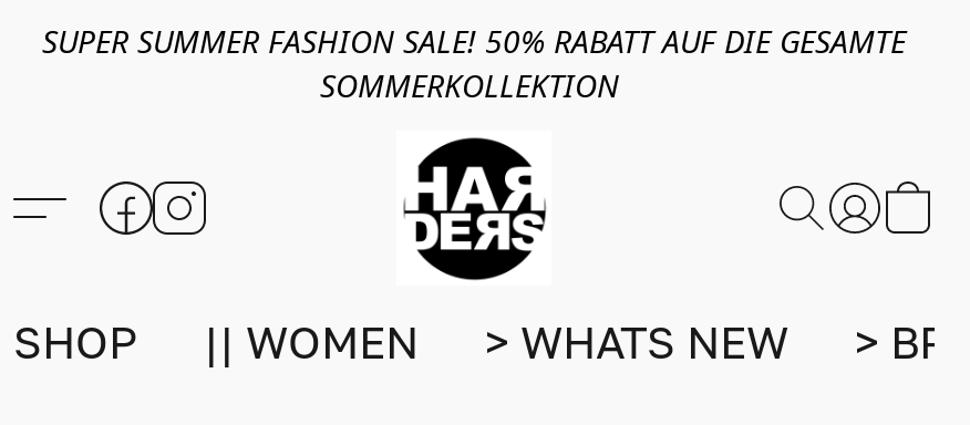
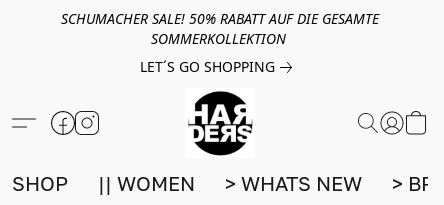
[42,20,906,62] SUPER SUMMER FASHION SALE! 50% RABATT AUF DIE GESAMTE -> [61,9,379,28] SCHUMACHER SALE! 50% RABATT AUF DIE GESAMTE
none -> [140,57,275,76] LET´S GO SHOPPING

